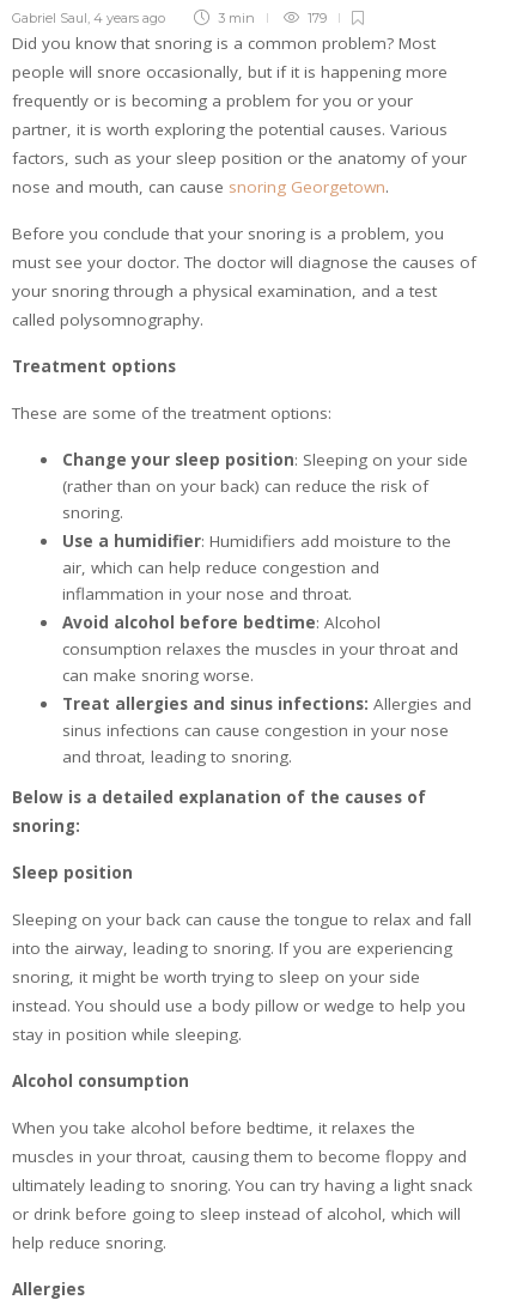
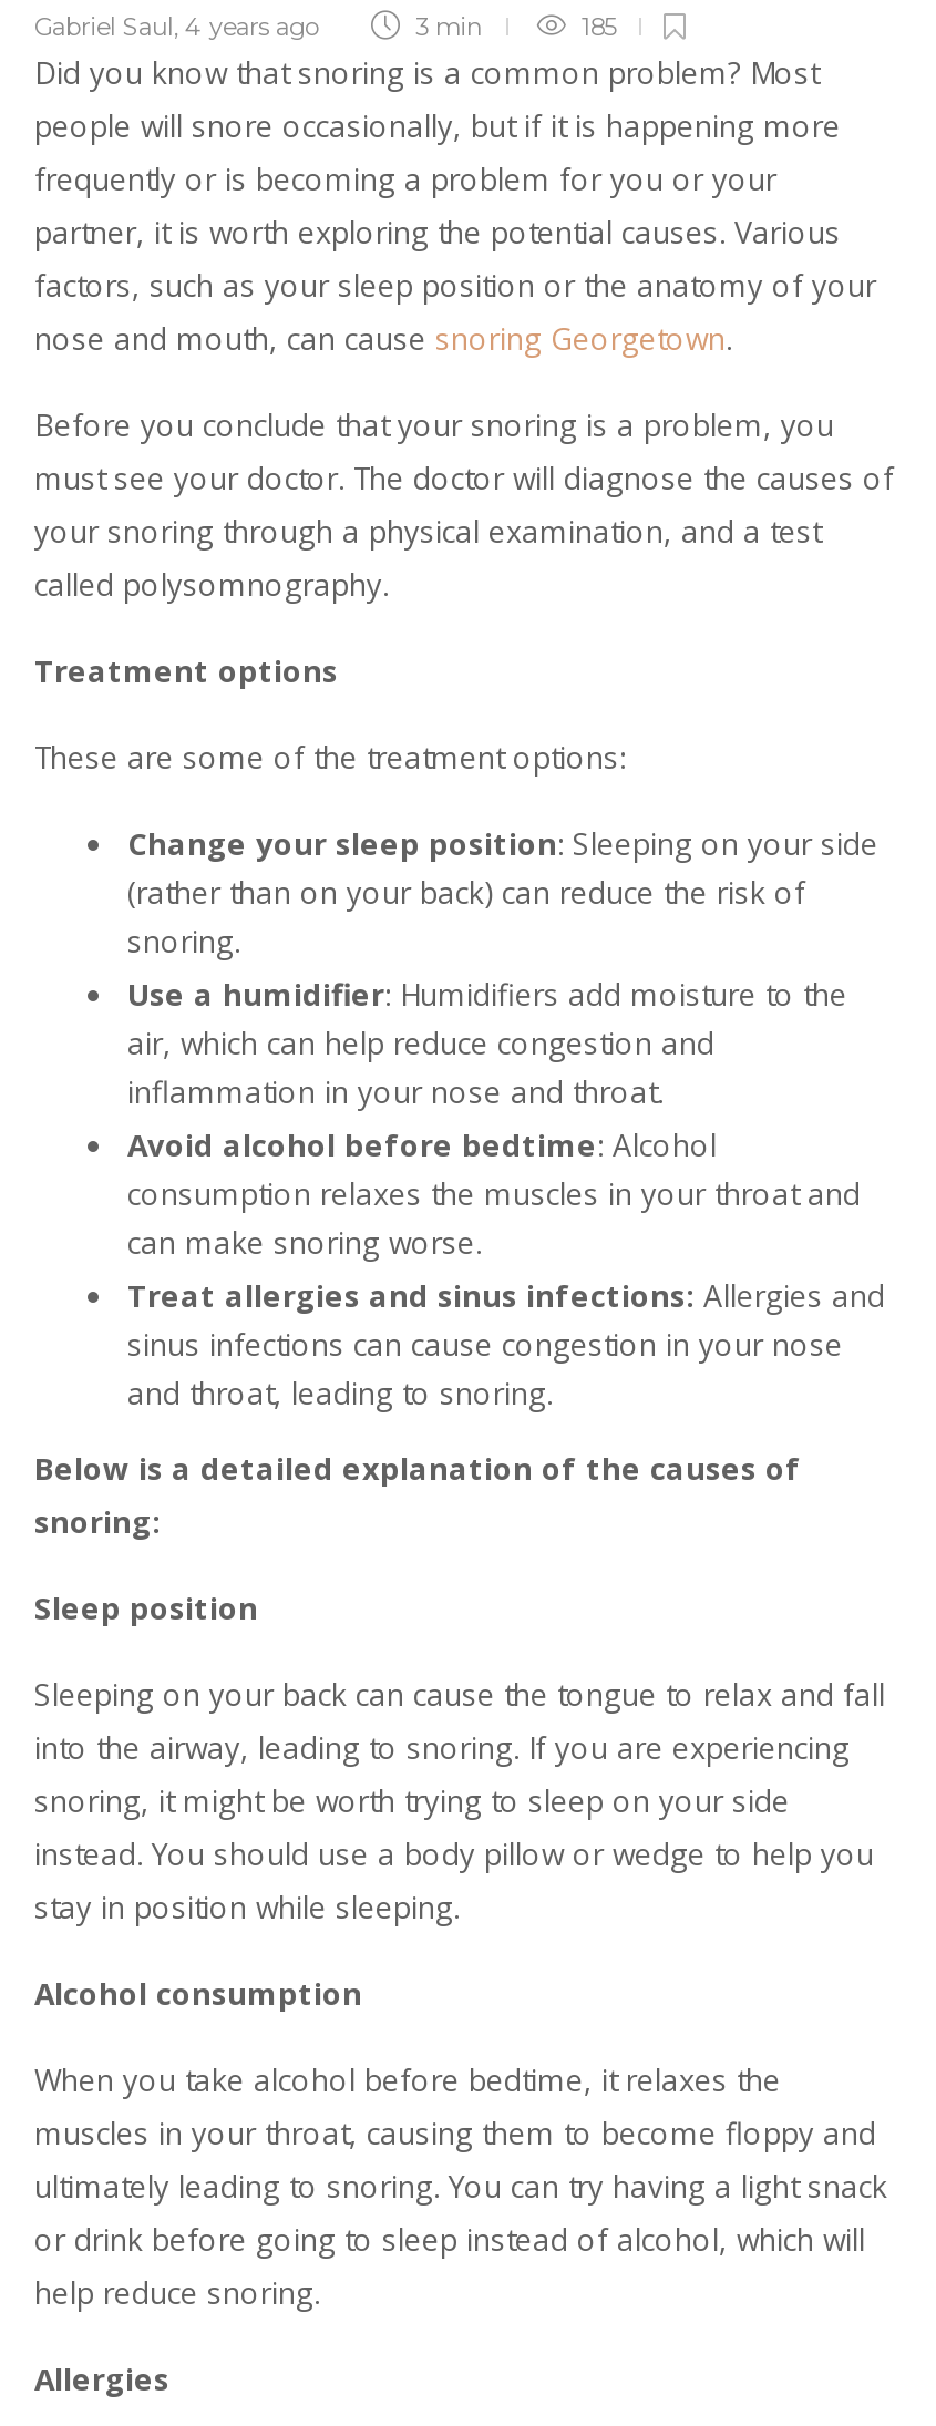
[304,10,327,27] 179 -> [575,12,617,43] 185

